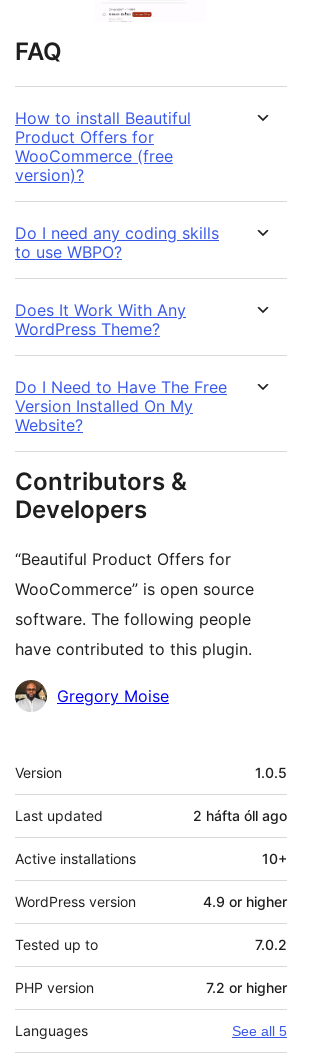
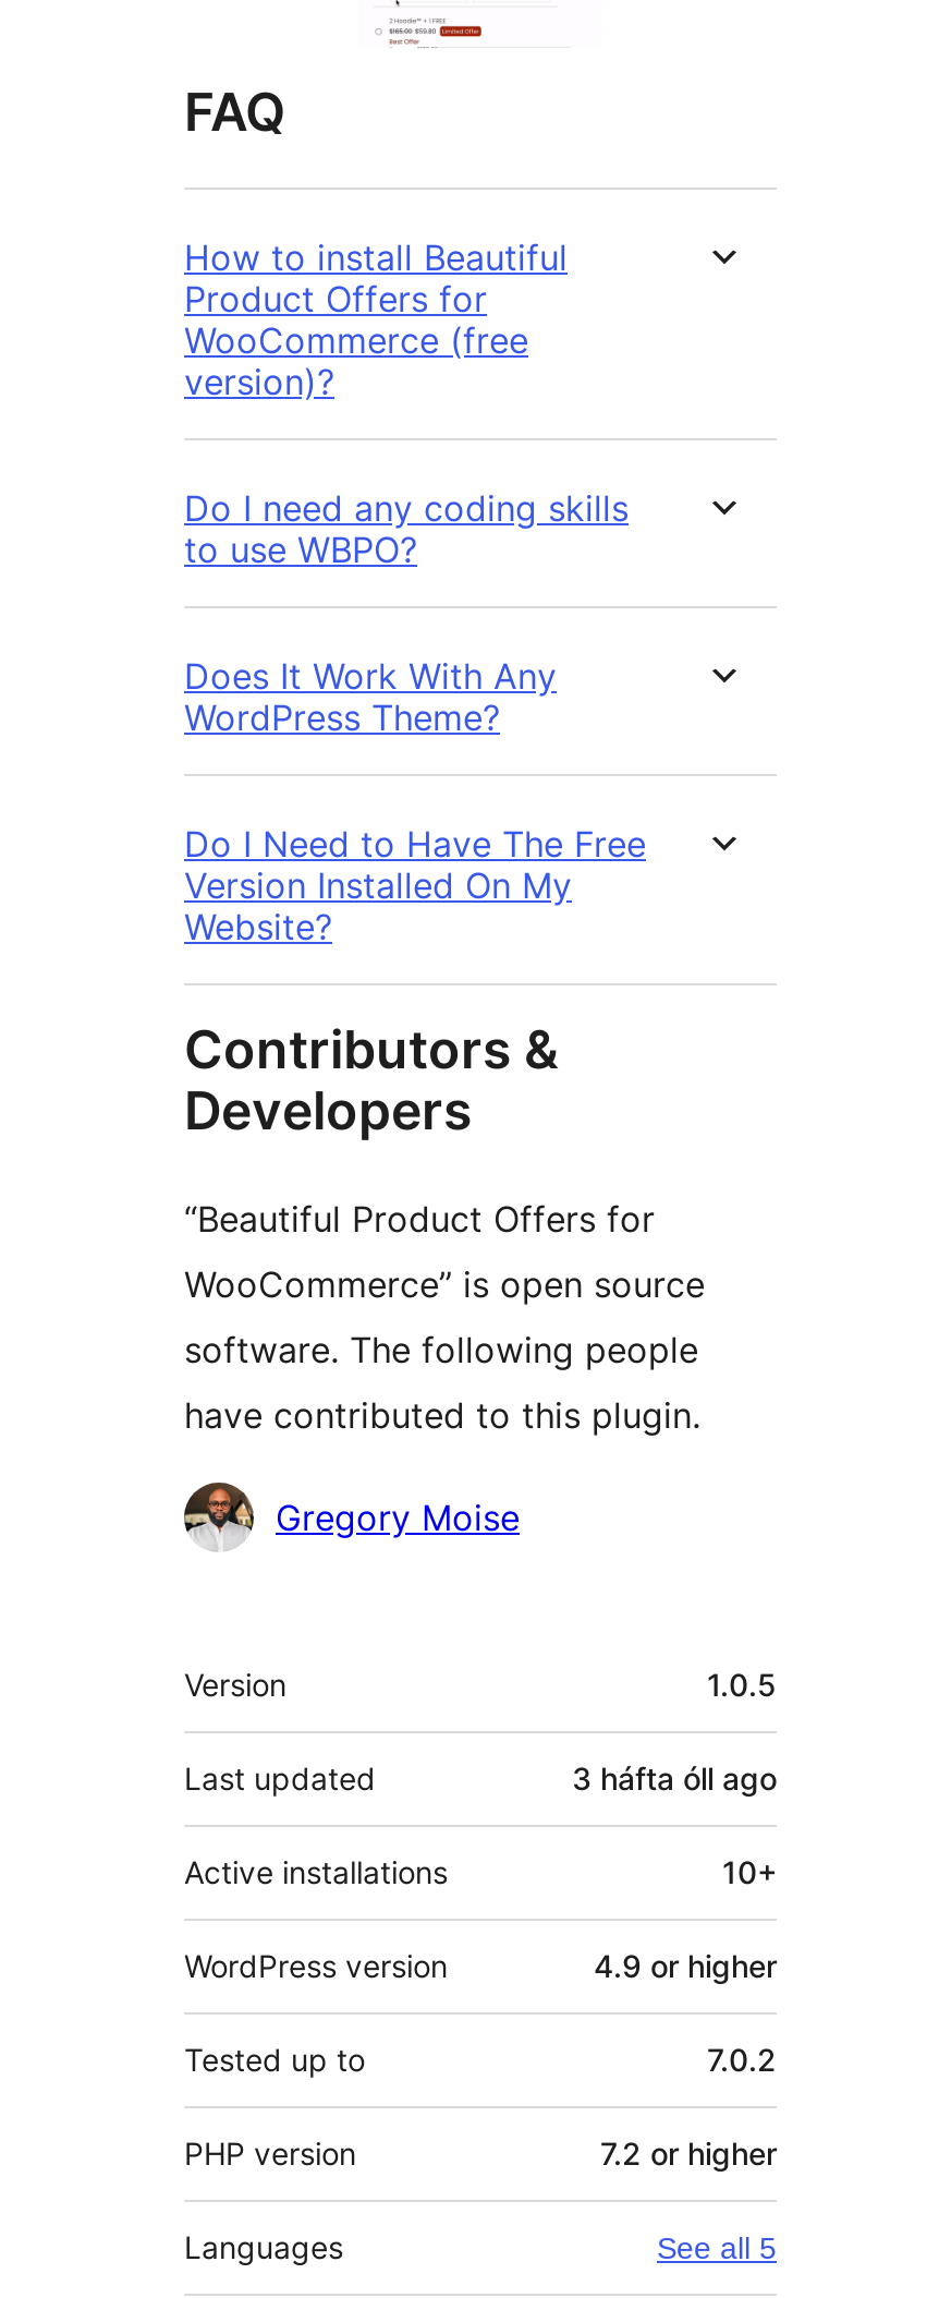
[193,807,287,824] 2 háfta óll ago -> [572,1759,777,1796] 3 háfta óll ago

